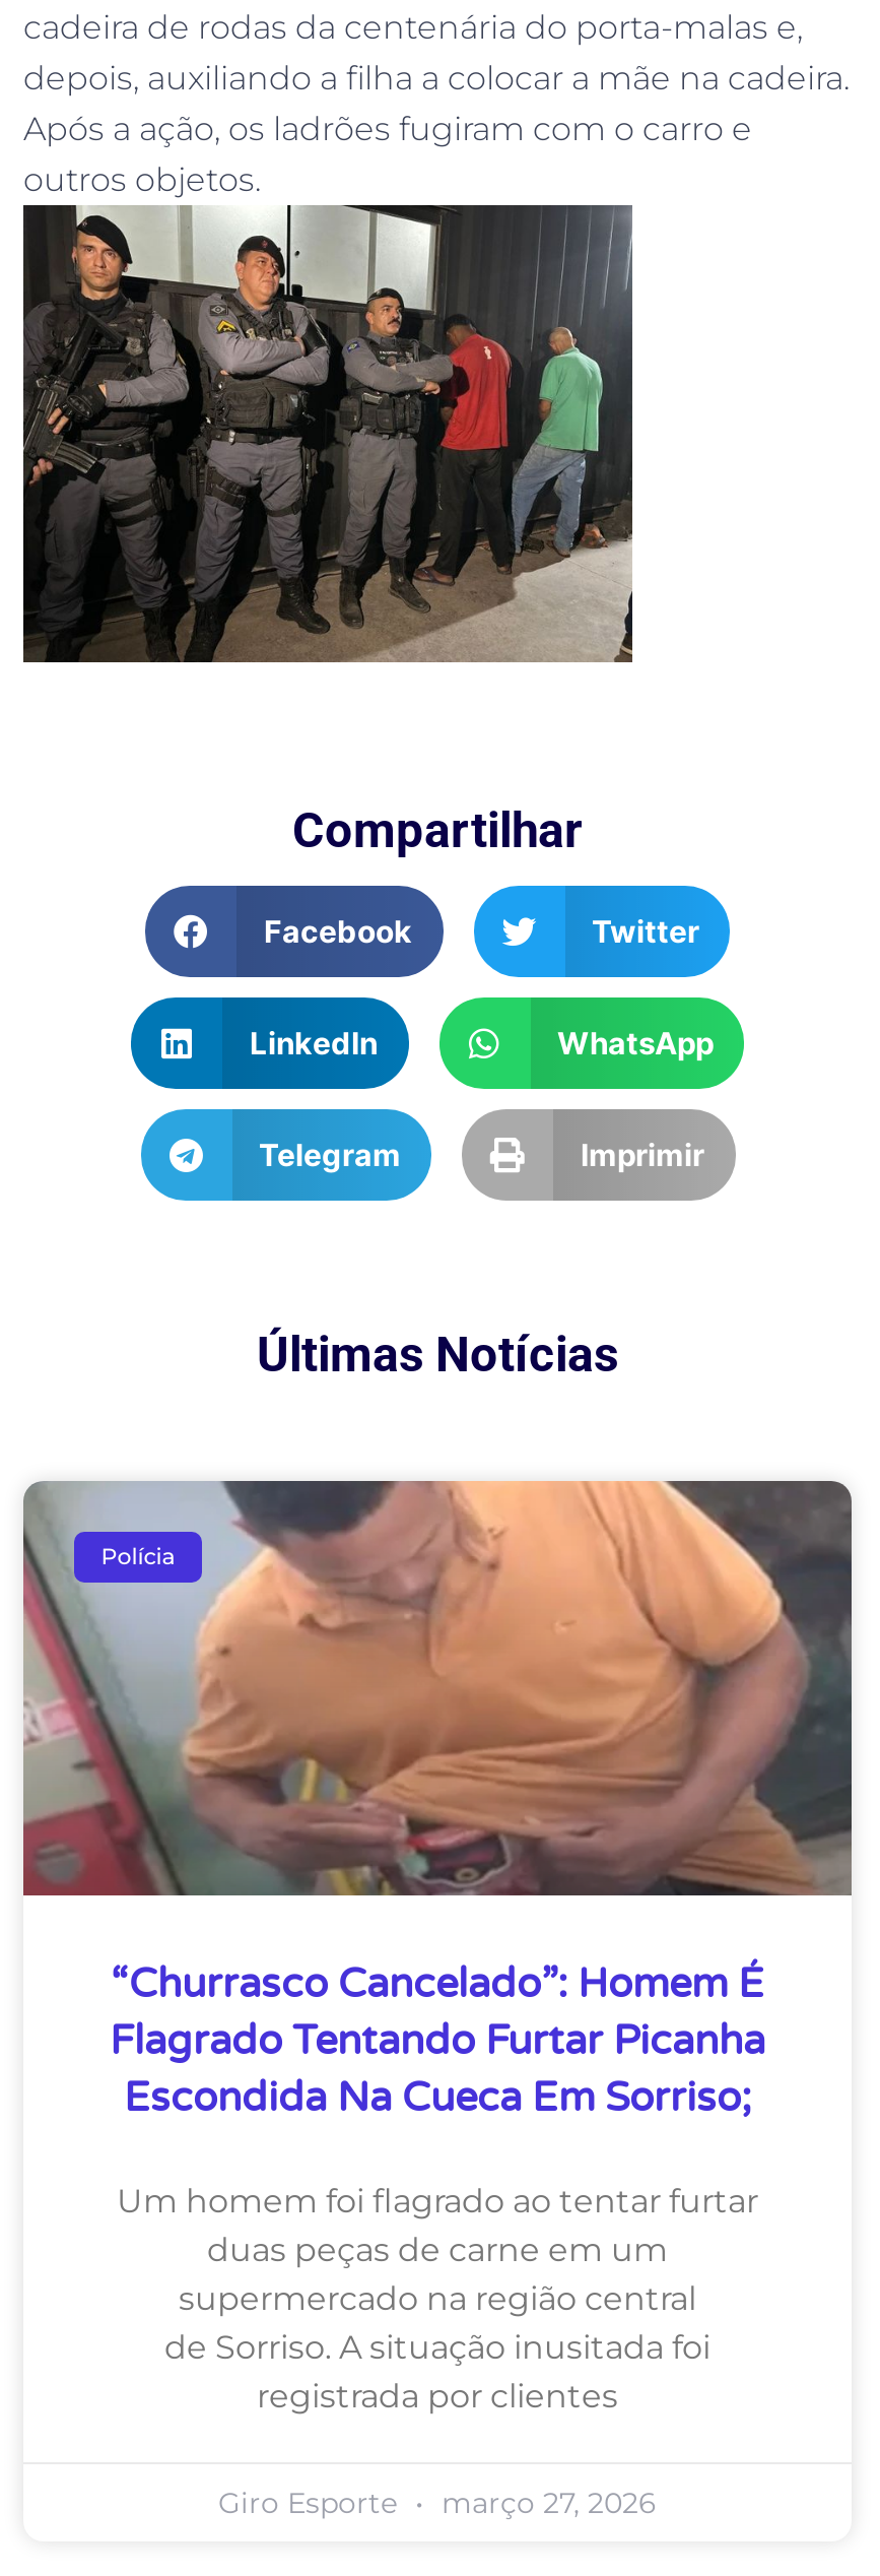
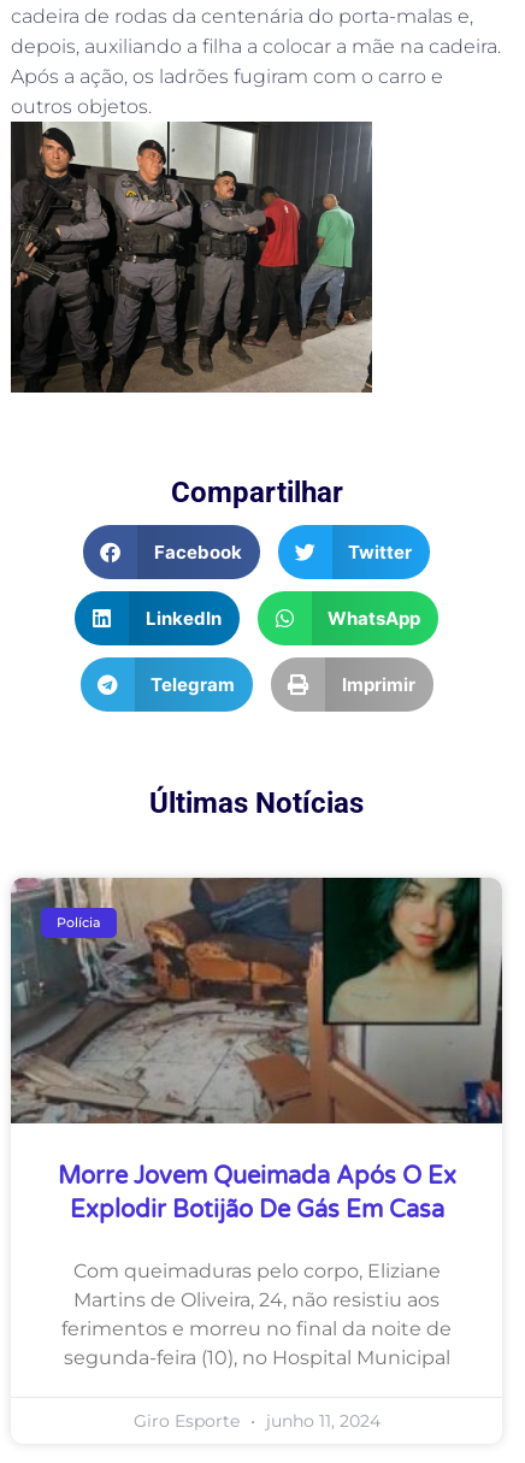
[21,1479,852,2124] [image] | “Churrasco Cancelado”: Homem É | Flagrado Tentando Furtar Picanha | Escondida Na Cueca Em Sorriso; -> [11,877,502,1225] [image] | Morre Jovem Queimada Após O Ex | Explodir Botijão De Gás Em Casa
[117,2183,758,2417] Um homem foi flagrado ao tentar furtar | duas peças de carne em um | supermercado na região central | de Sorriso. A situação inusitada foi | registrada por clientes -> [61,1260,452,1370] Com queimaduras pelo corpo, Eliziane | Martins de Oliveira, 24, não resistiu aos | ferimentos e morreu no final da noite de | segunda-feira (10), no Hospital Municipal
[218,2486,657,2522] Giro Esporte março 27, 2026 -> [133,1411,380,1432] Giro Esporte junho 11, 2024

